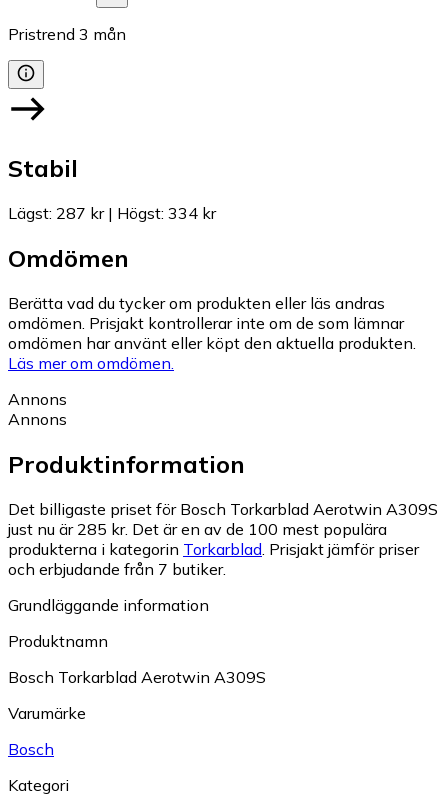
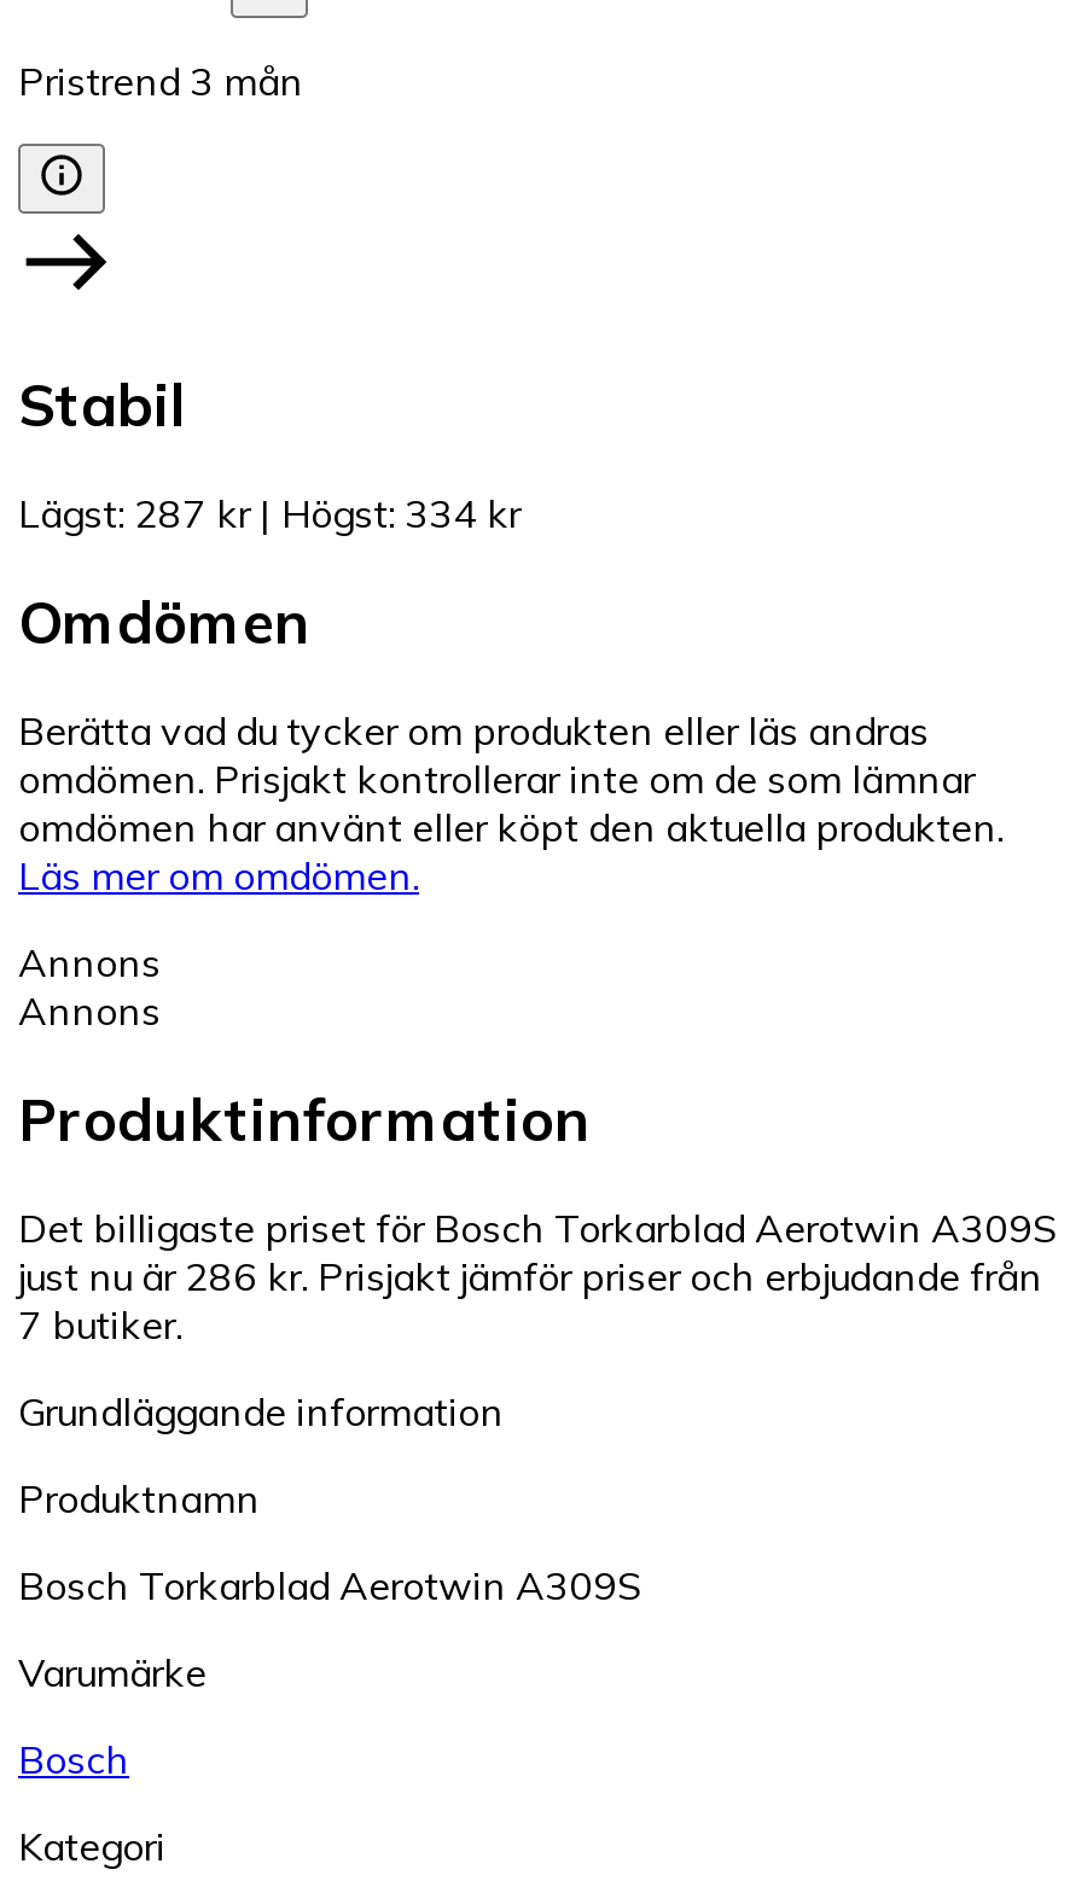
[8,519,419,579] just nu är 285 kr. Det är en av de 100 mest populära | produkterna i kategorin Torkarblad. Prisjakt jämför priser | och erbjudande från 7 butiker. -> [18,1251,1042,1348] just nu är 286 kr. Prisjakt jämför priser och erbjudande från | 7 butiker.

